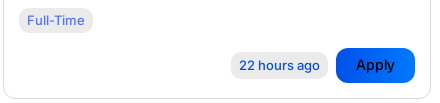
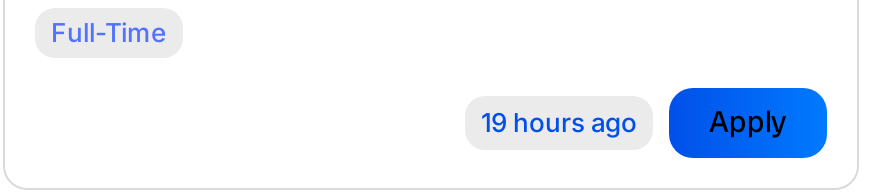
[239,57,320,73] 22 hours ago -> [481,105,637,137] 19 hours ago

